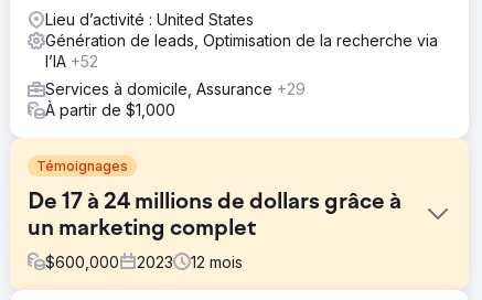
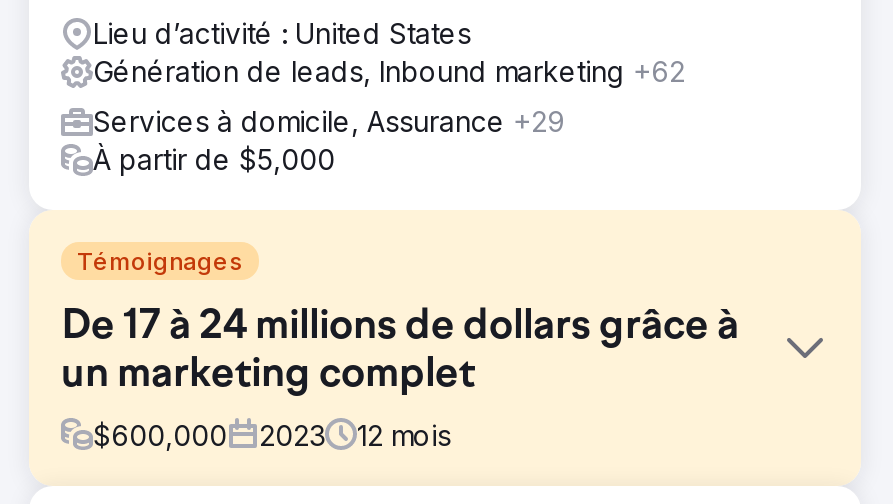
[45,30,438,70] Génération de leads, Optimisation de la recherche via | l’IA +52 -> [93,53,685,87] Génération de leads, Inbound marketing +62
[45,100,175,119] À partir de $1,000 -> [93,141,335,175] À partir de $5,000

